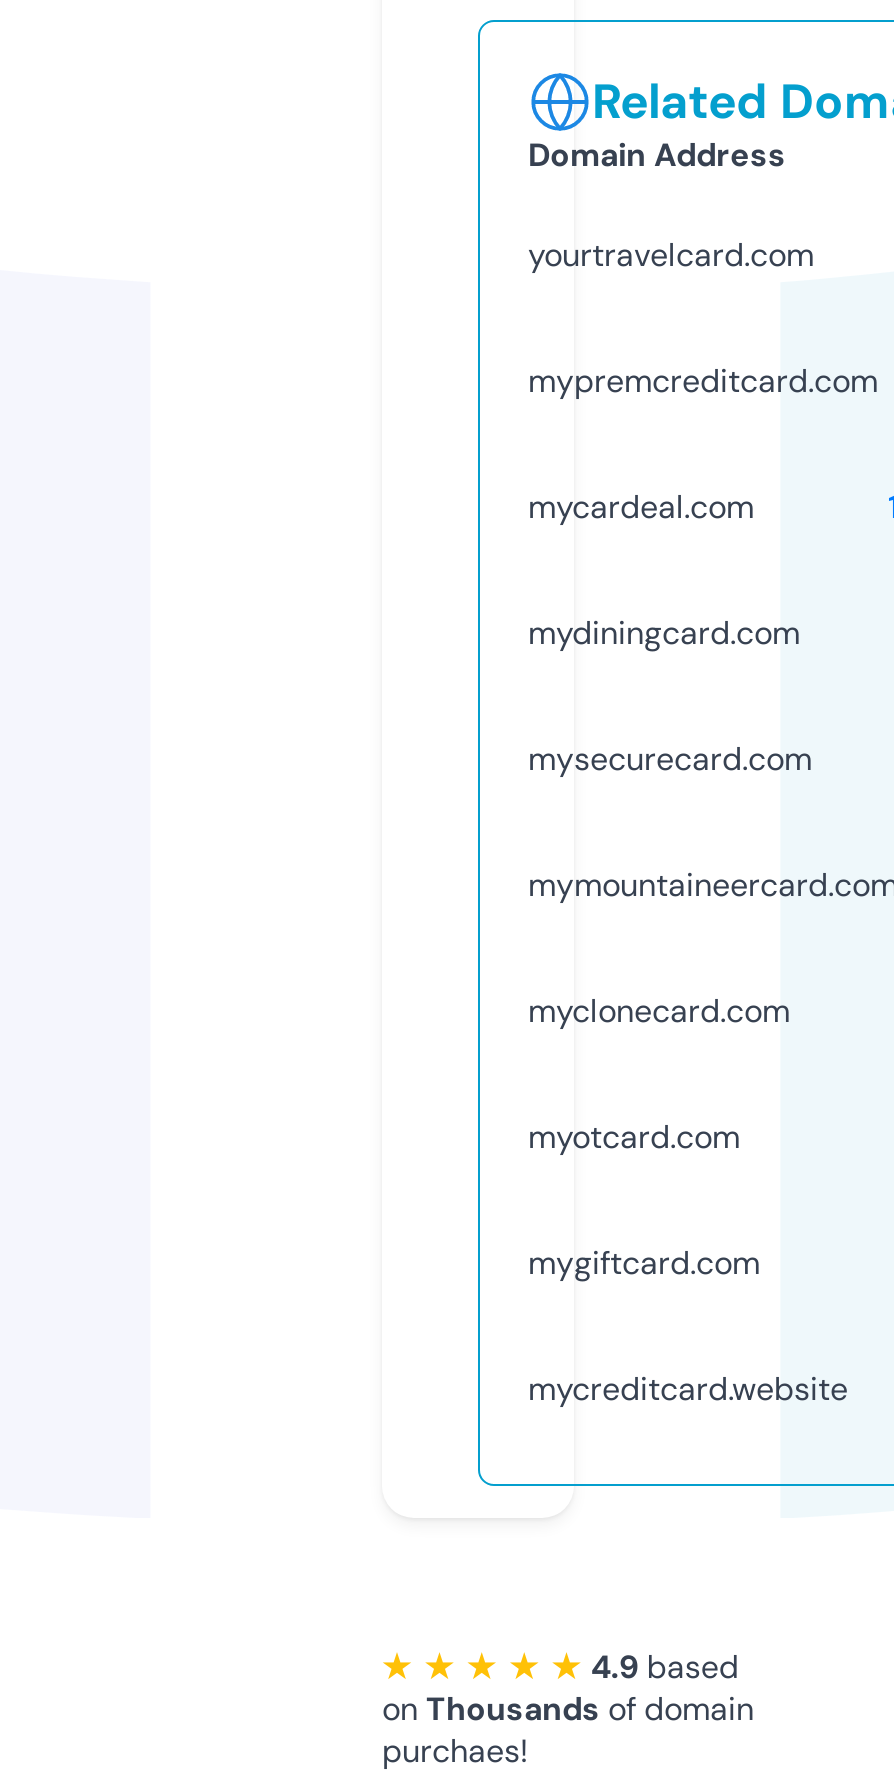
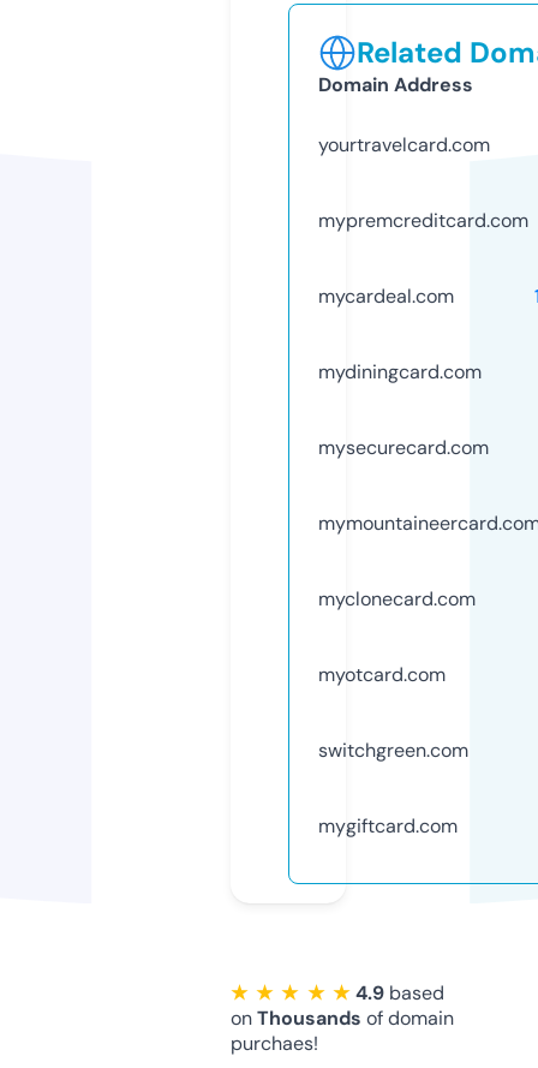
none -> [318,737,468,763] switchgreen.com
moved [528,1242,760,1284] -> [318,813,458,838]: mygiftcard.com
[528,1368,848,1410] mycreditcard.website -> none

